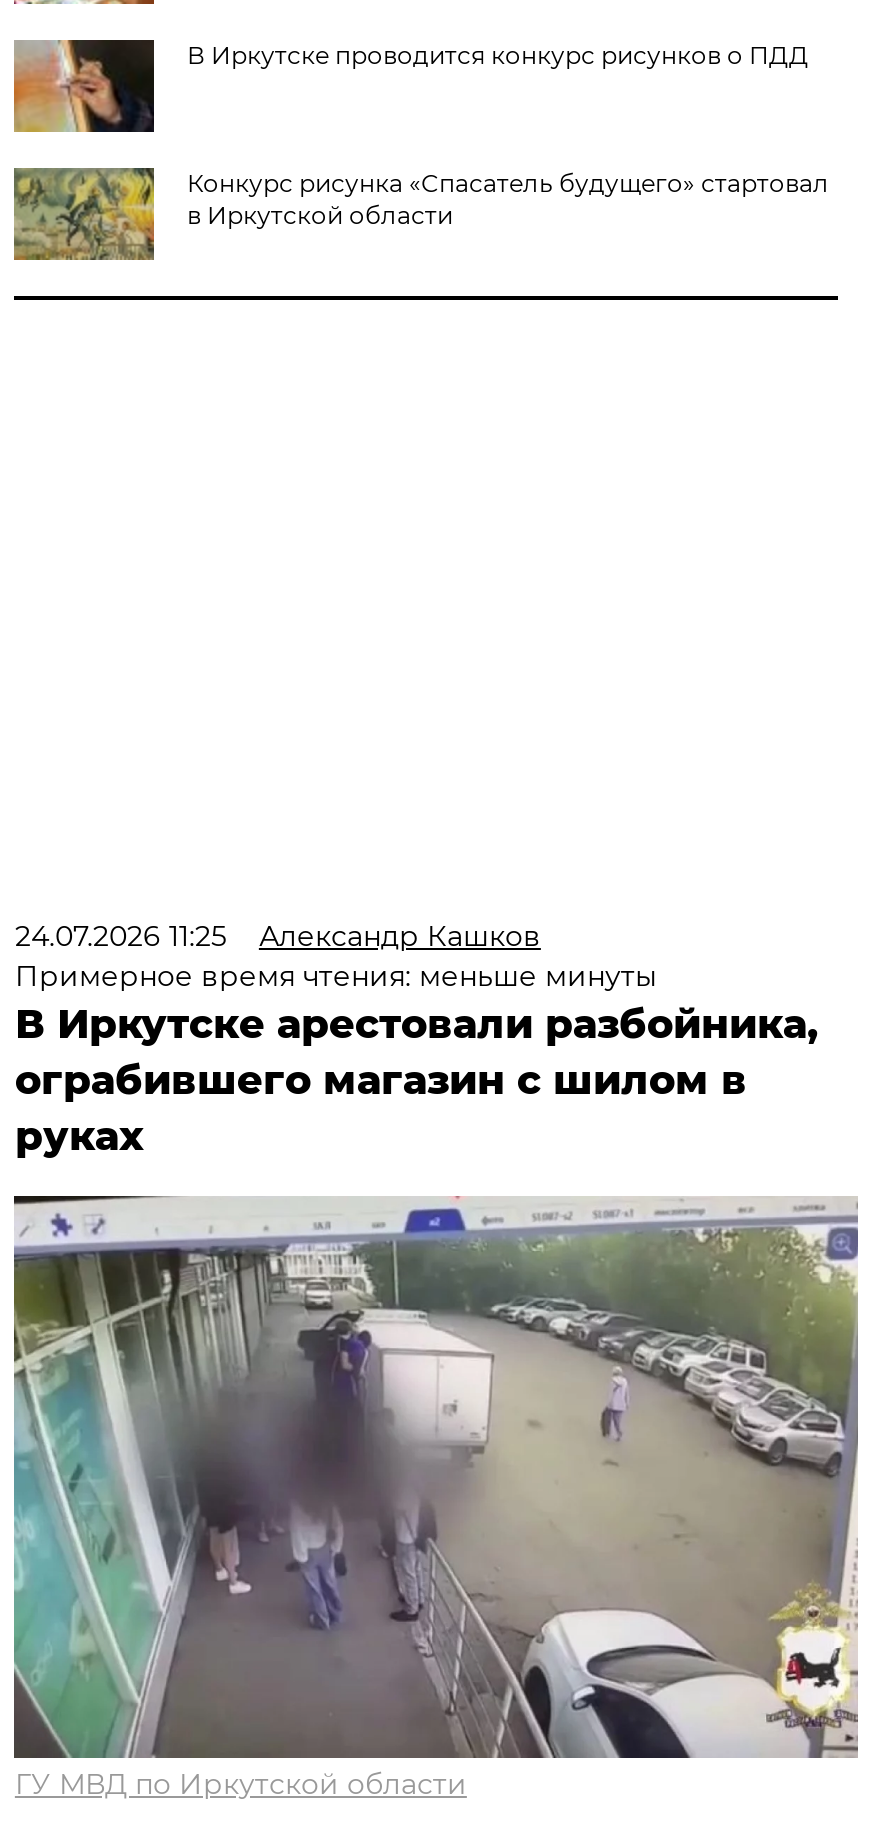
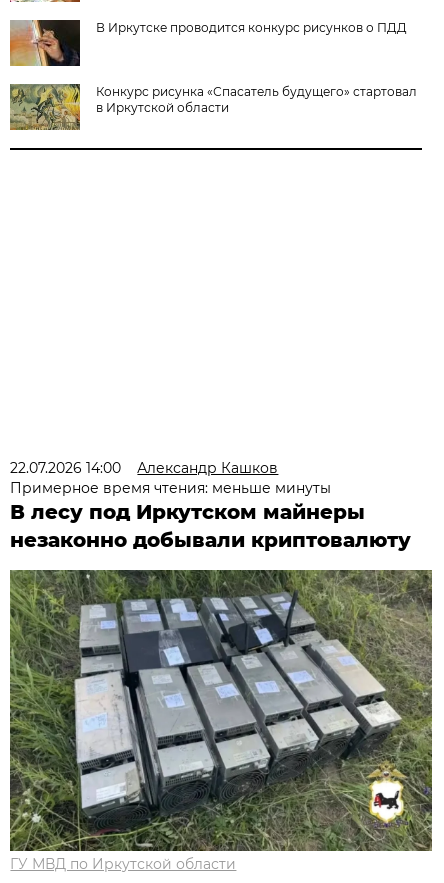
[15,918,541,954] 24.07.2026 11:25 Александр Кашков -> [10,459,278,477] 22.07.2026 14:00 Александр Кашков
[15,1000,819,1160] В Иркутске арестовали разбойника, | ограбившего магазин с шилом в | руках -> [10,500,411,552] В лесу под Иркутском майнеры | незаконно добывали криптовалюту
[12,1194,858,1760] [image] -> [9,569,433,852] [image]

